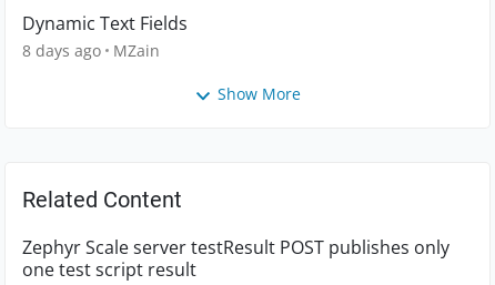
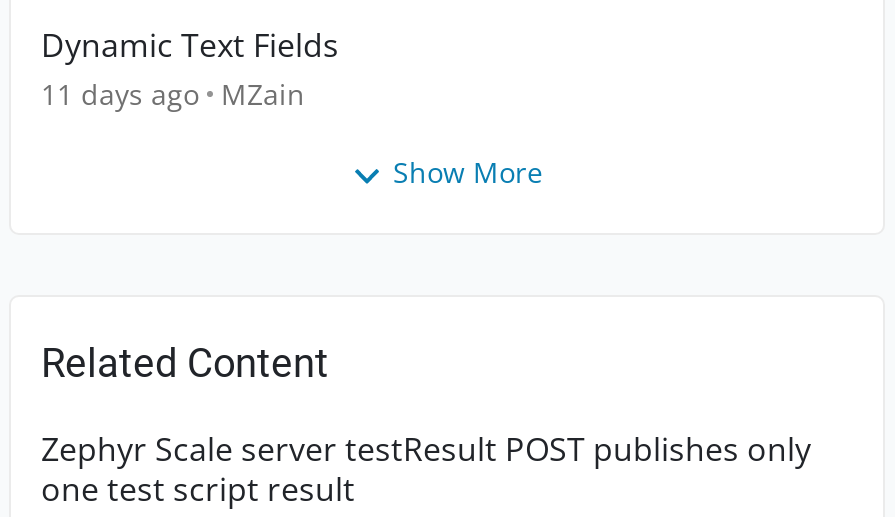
[22,40,160,61] 8 days ago MZain -> [41,76,305,114] 11 days ago MZain

